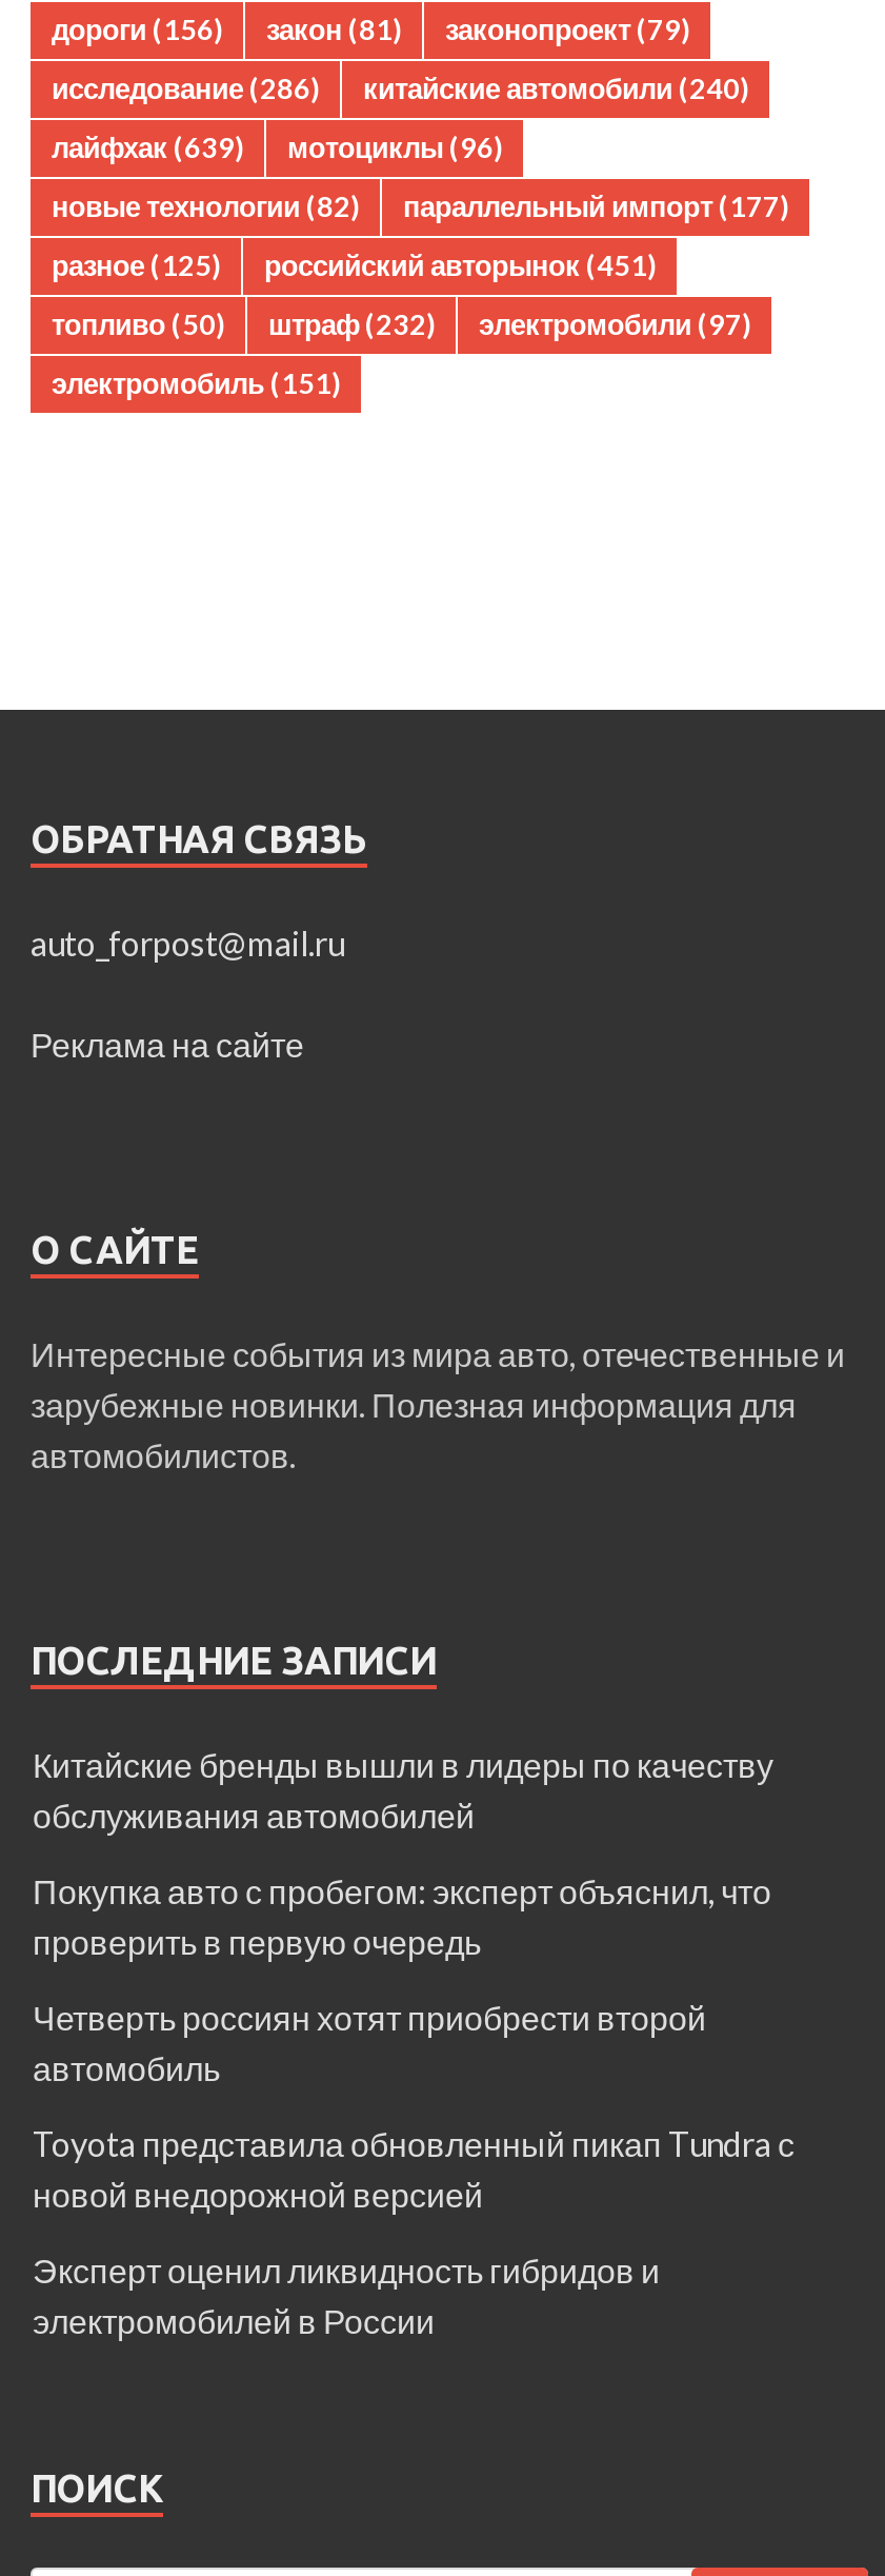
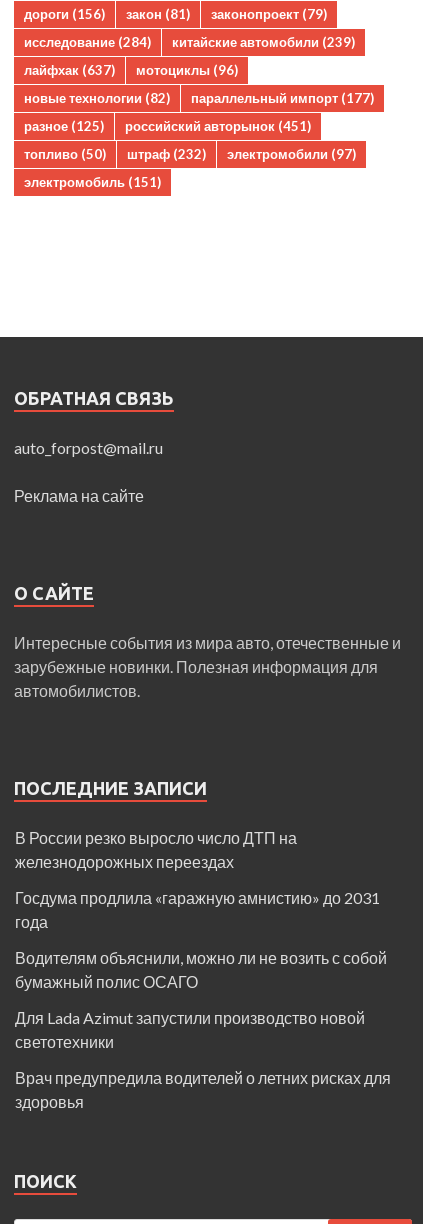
[52,72,319,106] исследование (286) -> [24,34,151,50] исследование (284)
[363,72,748,106] китайские автомобили (240) -> [172,34,355,50] китайские автомобили (239)
[52,131,502,165] лайфхак (639) мотоциклы (96) -> [24,62,238,78] лайфхак (637) мотоциклы (96)
[33,1745,773,1835] Китайские бренды вышли в лидеры по качеству | обслуживания автомобилей -> [15,828,297,871] В России резко выросло число ДТП на | железнодорожных переездах
[33,1871,771,1962] Покупка авто с пробегом: эксперт объяснил, что | проверить в первую очередь -> [15,888,380,931] Госдума продлила «гаражную амнистию» до 2031 | года
[33,1998,706,2088] Четверть россиян хотят приобрести второй | автомобиль -> [15,948,387,991] Водителям объяснили, можно ли не возить с собой | бумажный полис ОСАГО
[33,2124,795,2215] Toyota представила обновленный пикап Tundra с | новой внедорожной версией -> [15,1008,365,1051] Для Lada Azimut запустили производство новой | светотехники
[33,2250,660,2341] Эксперт оценил ликвидность гибридов и | электромобилей в России -> [15,1068,391,1111] Врач предупредила водителей о летних рисках для | здоровья

